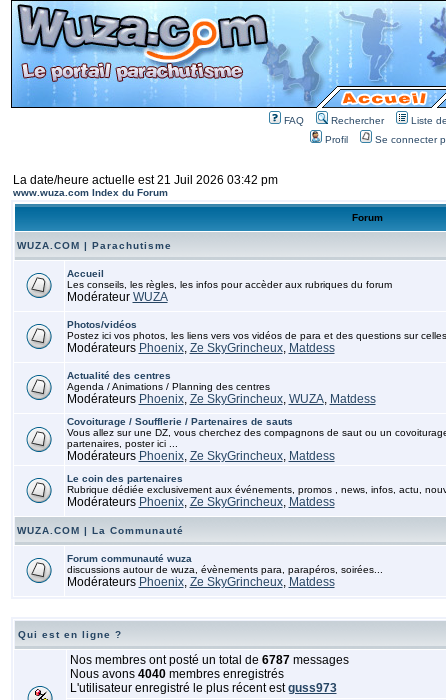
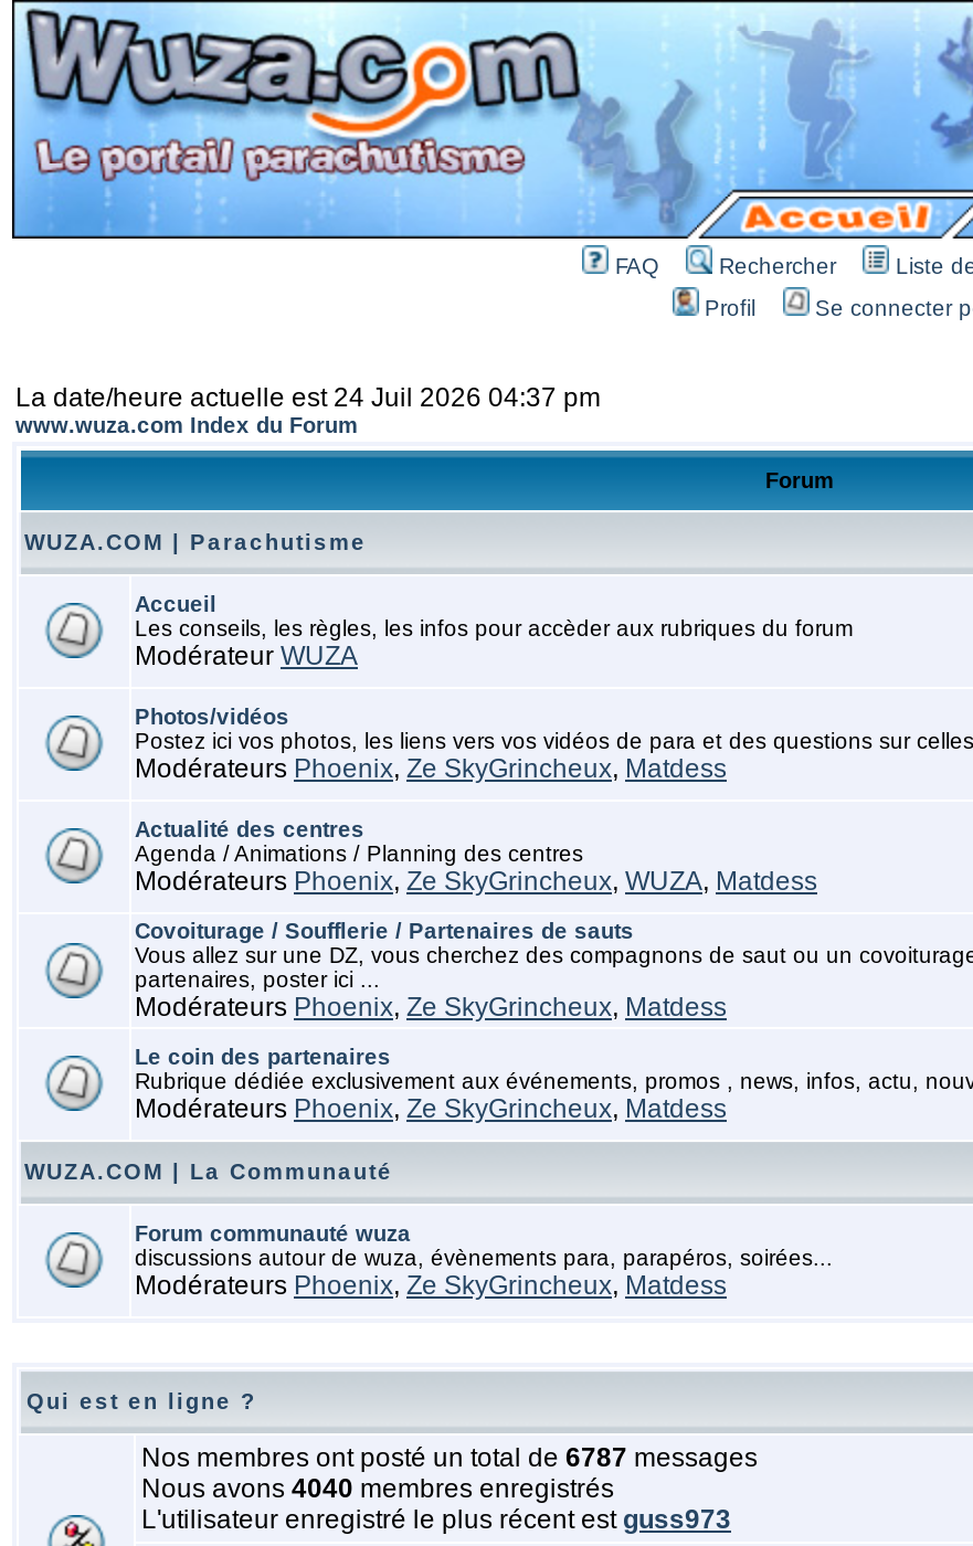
[12,173,277,187] La date/heure actuelle est 21 Juil 2026 03:42 pm -> [15,382,601,413] La date/heure actuelle est 24 Juil 2026 04:37 pm

